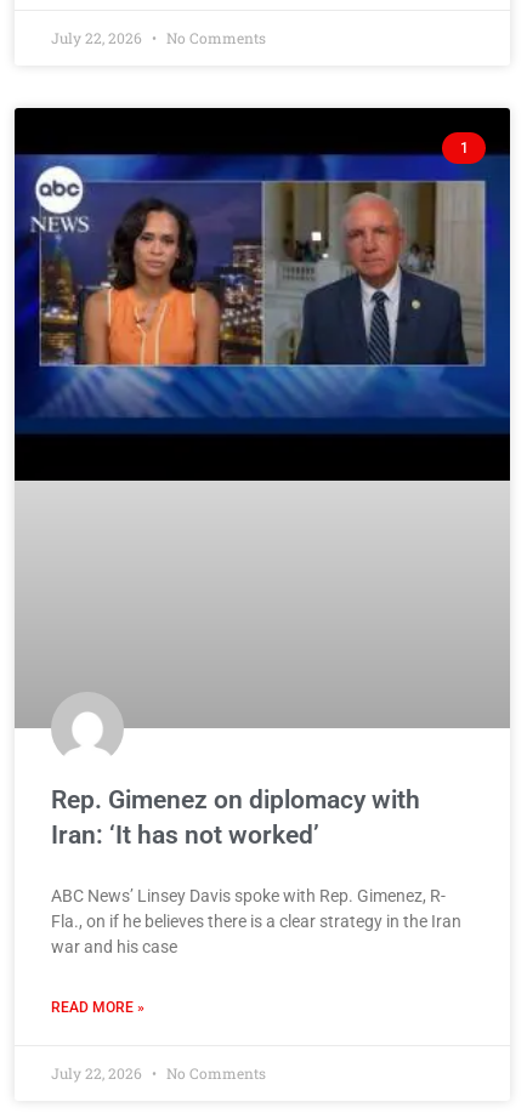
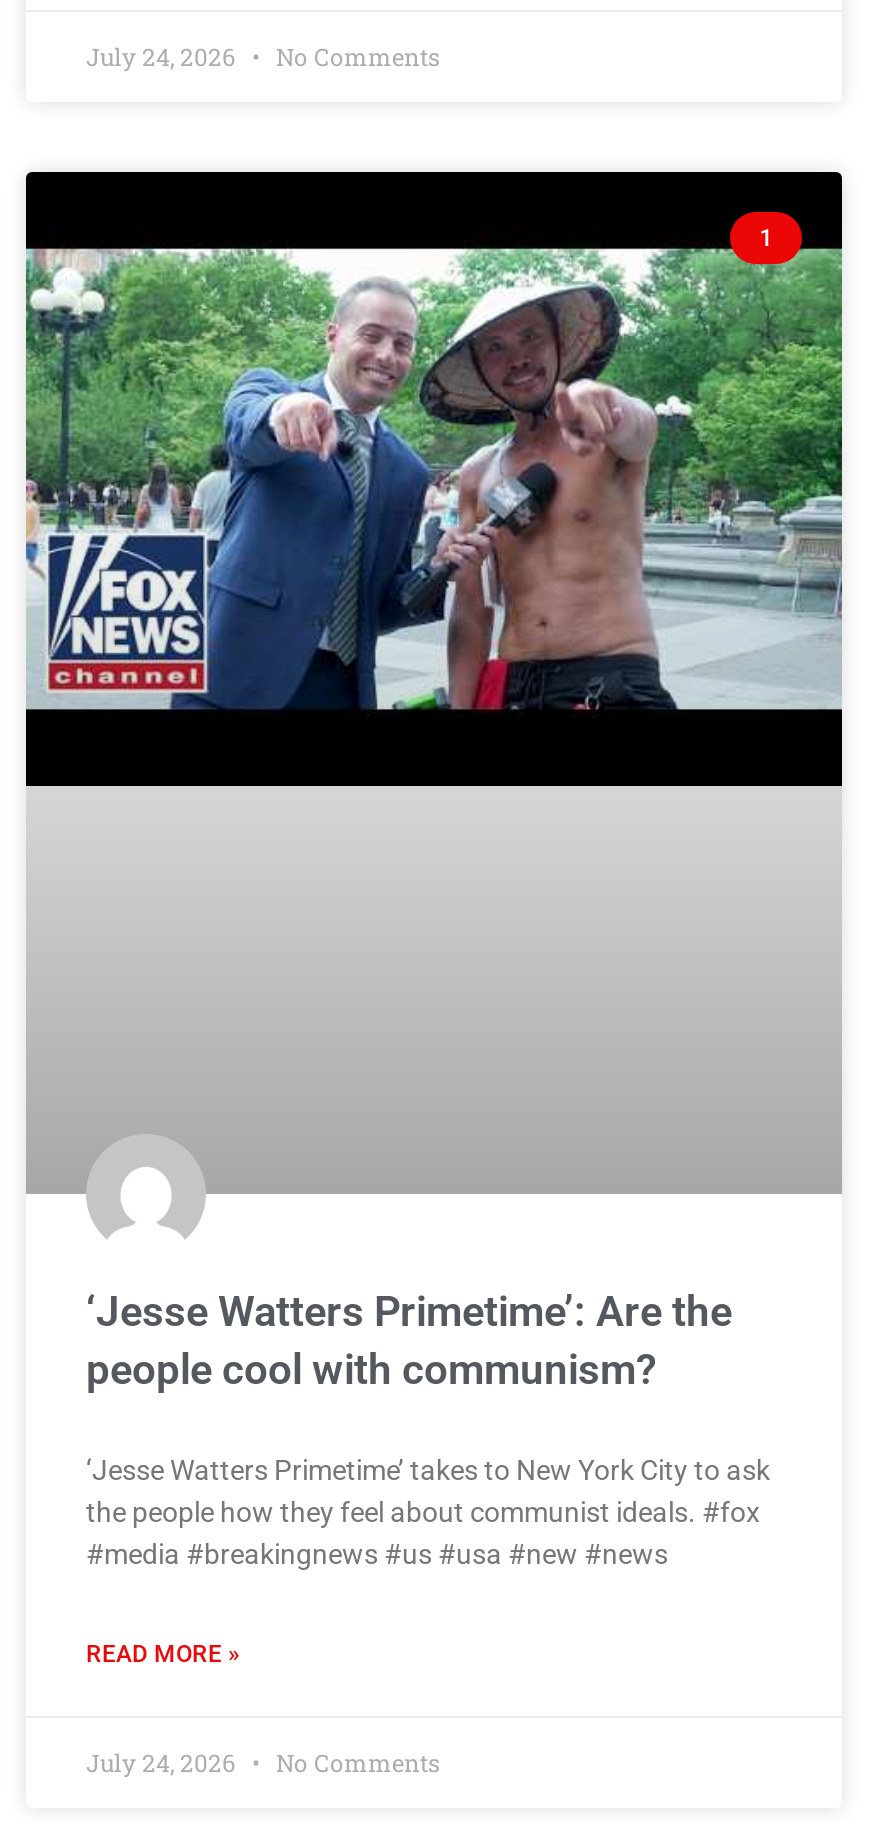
[51,28,266,47] July 22, 2026 No Comments -> [86,40,440,72] July 24, 2026 No Comments
[13,153,511,435] [image] -> [24,246,844,712] [image]
[51,785,420,849] Rep. Gimenez on diplomacy with | Iran: ‘It has not worked’ -> [86,1288,732,1394] ‘Jesse Watters Primetime’: Are the | people cool with communism?
[51,886,461,956] ABC News’ Linsey Davis spoke with Rep. Gimenez, R- | Fla., on if he believes there is a clear strategy in the Iran | war and his case -> [86,1454,770,1570] ‘Jesse Watters Primetime’ takes to New York City to ask | the people how they feel about communist ideals. #fox | #media #breakingnews #us #usa #new #news
[51,1063,266,1082] July 22, 2026 No Comments -> [86,1746,440,1778] July 24, 2026 No Comments

